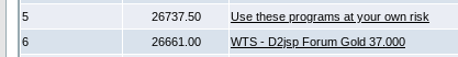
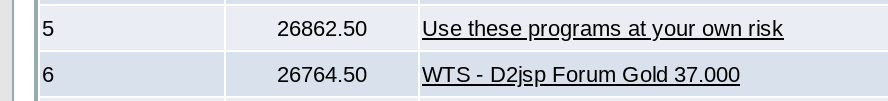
[151,10,200,23] 26737.50 -> [277,16,367,40] 26862.50
[151,35,200,48] 26661.00 -> [277,62,367,86] 26764.50

